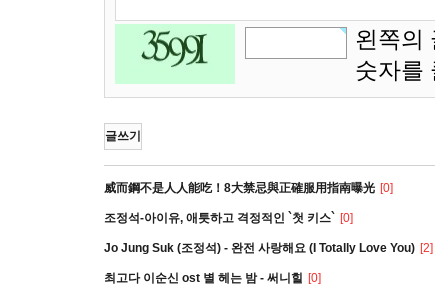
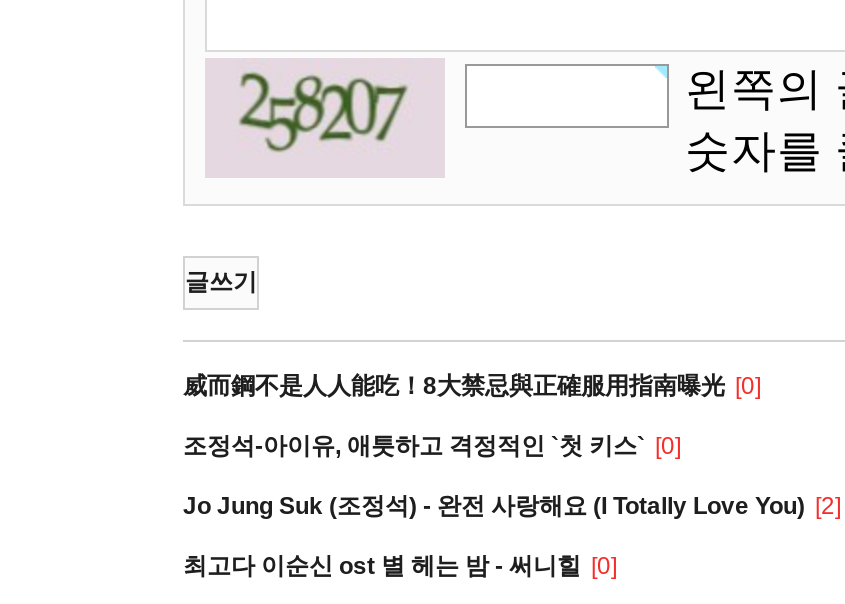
[115,24,235,84] [image] -> [205,58,445,178] [image]

